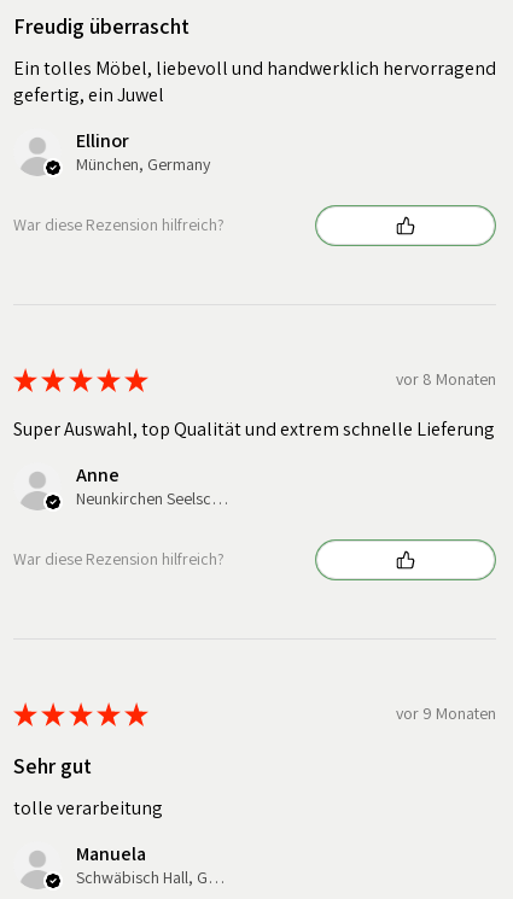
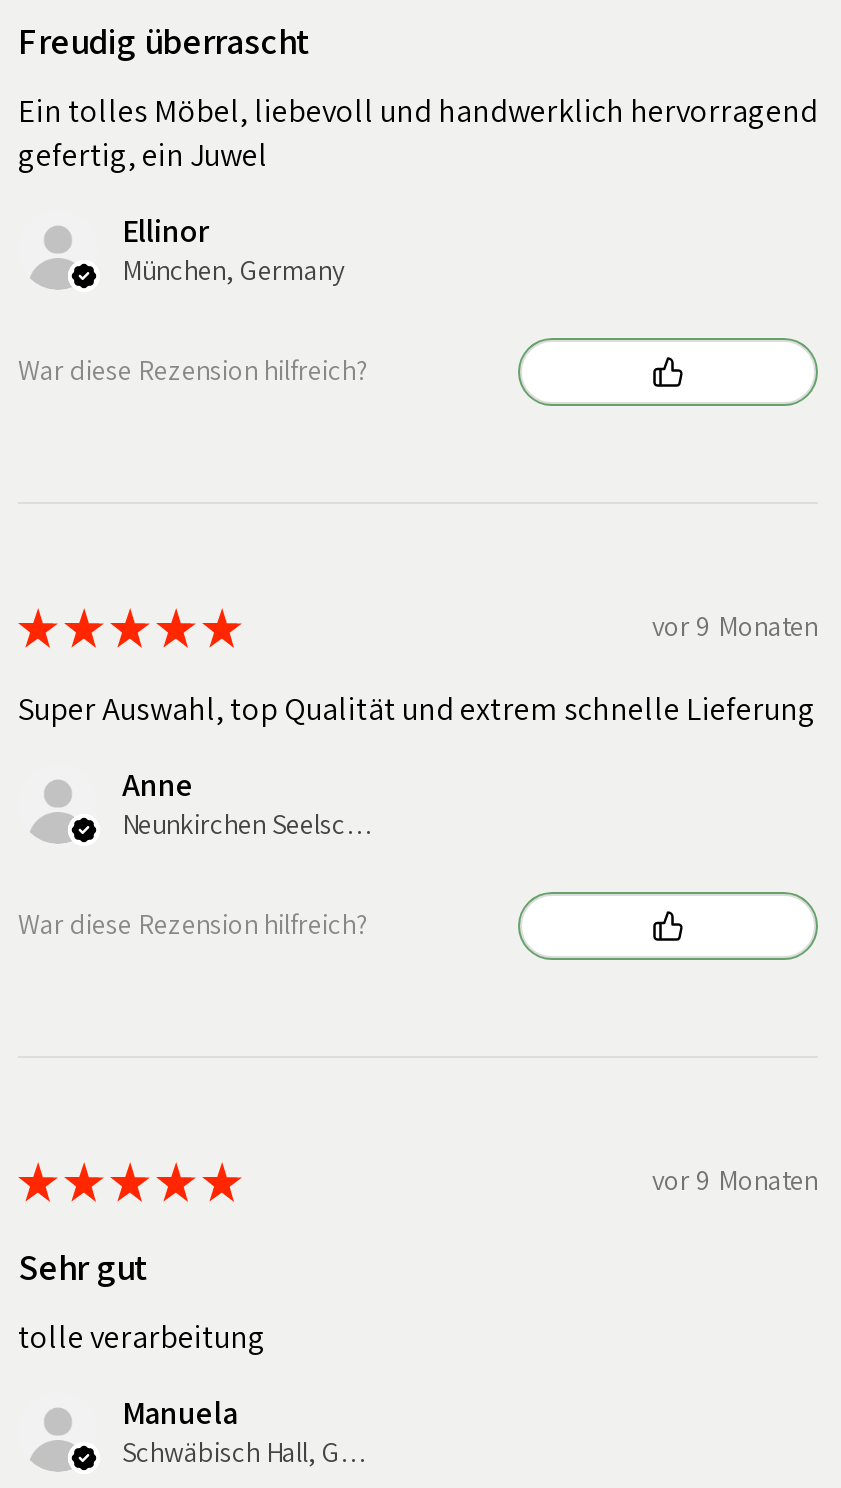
[396,368,496,390] vor 8 Monaten -> [652,608,818,644] vor 9 Monaten

